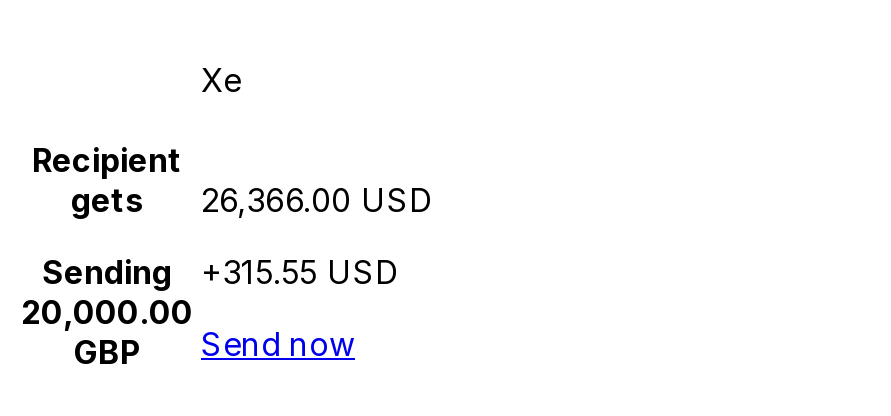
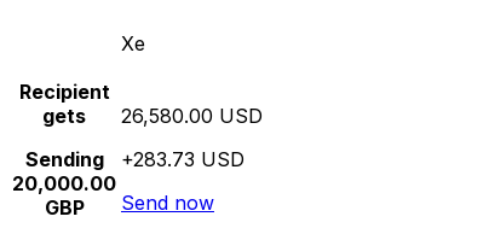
[71,179,433,219] gets 26,366.00 USD -> [42,103,263,127] gets 26,580.00 USD
[42,251,399,291] Sending +315.55 USD -> [25,147,244,171] Sending +283.73 USD

